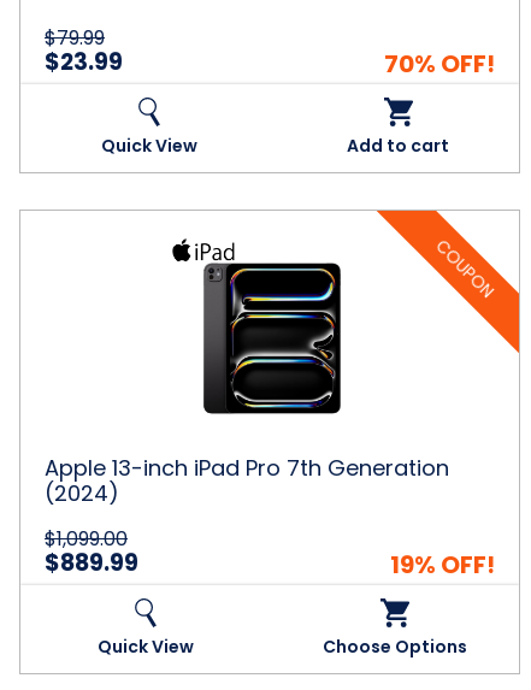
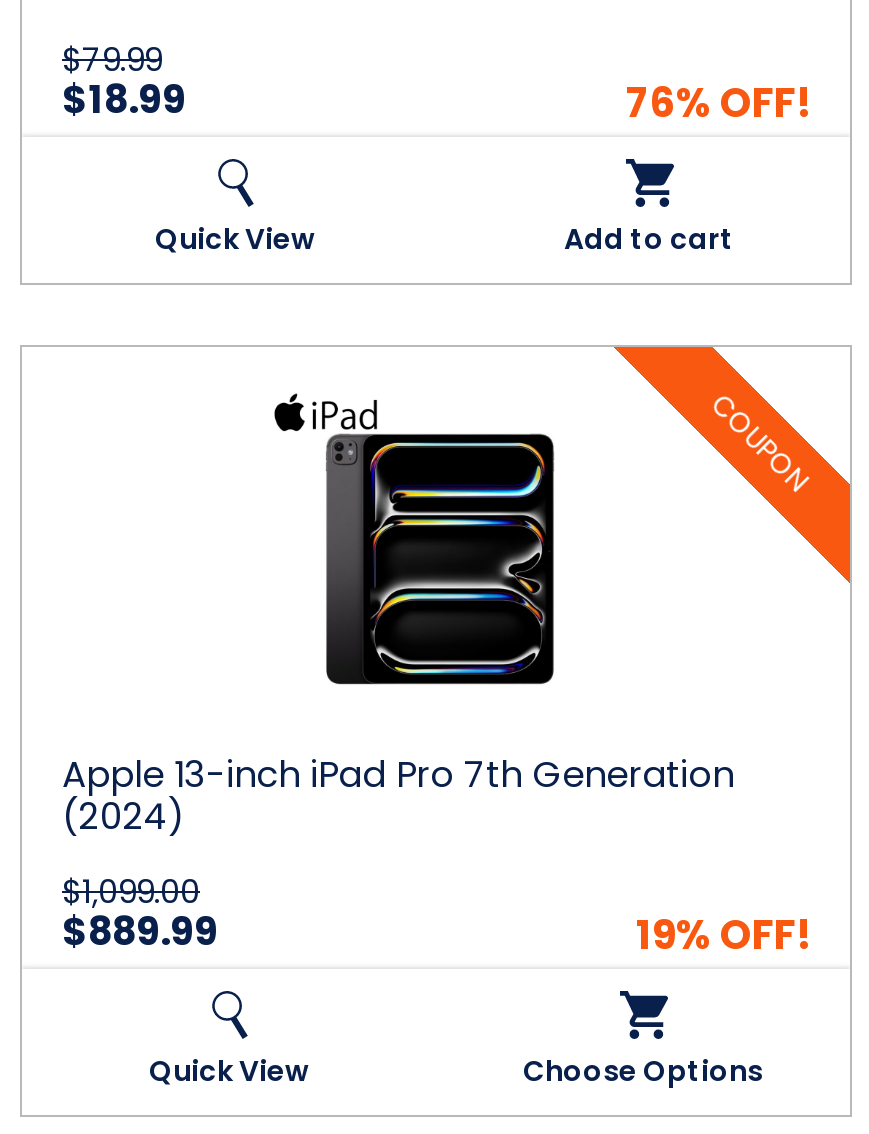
[45,46,123,78] $23.99 -> [62,73,186,127] $18.99
[384,47,495,81] 70% OFF! -> [626,75,810,131] 76% OFF!

